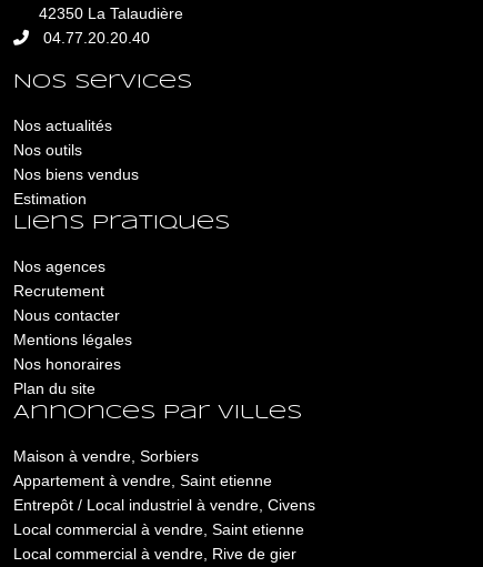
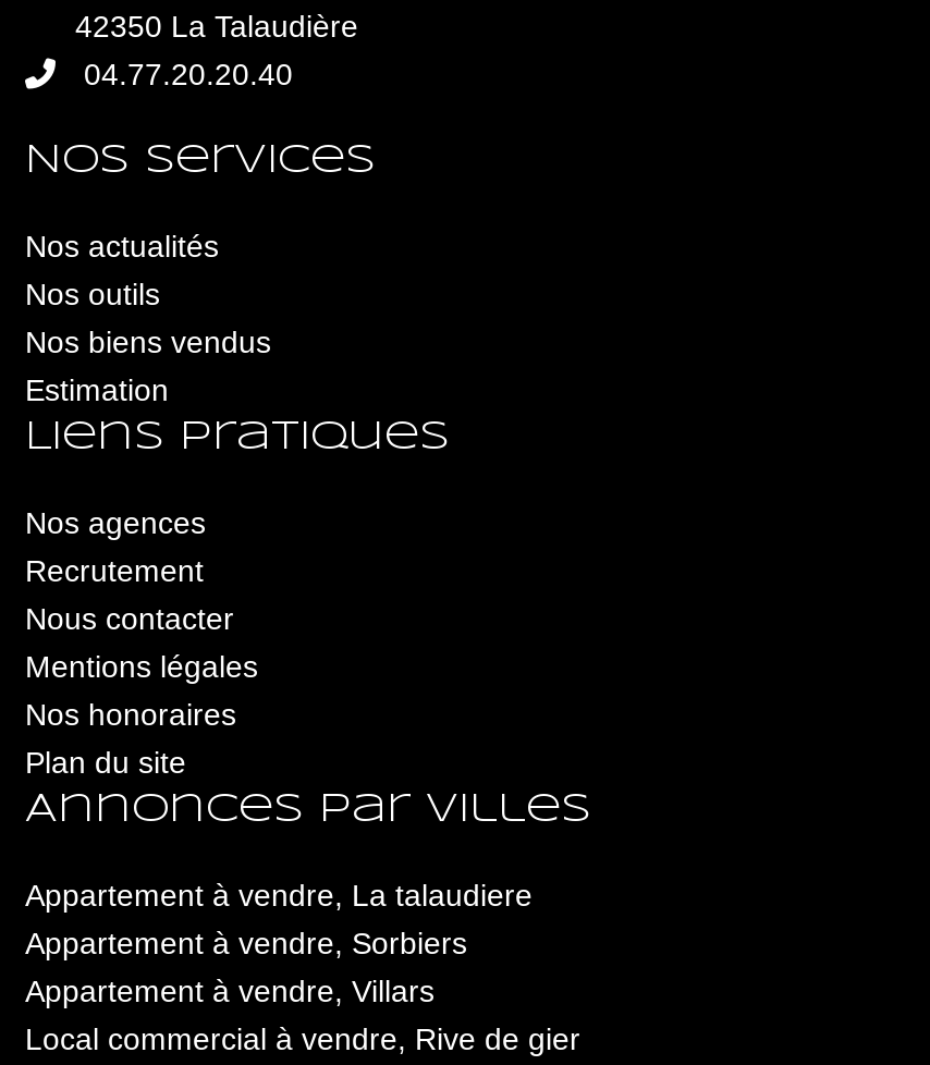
[13,447,315,538] Maison à vendre, Sorbiers | Appartement à vendre, Saint etienne | Entrepôt / Local industriel à vendre, Civens | Local commercial à vendre, Saint etienne -> [25,878,533,1008] Appartement à vendre, La talaudiere | Appartement à vendre, Sorbiers | Appartement à vendre, Villars

